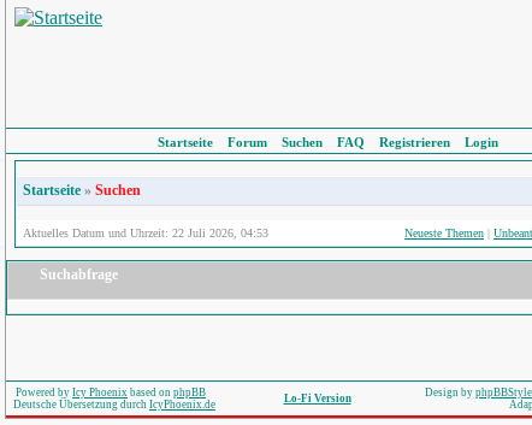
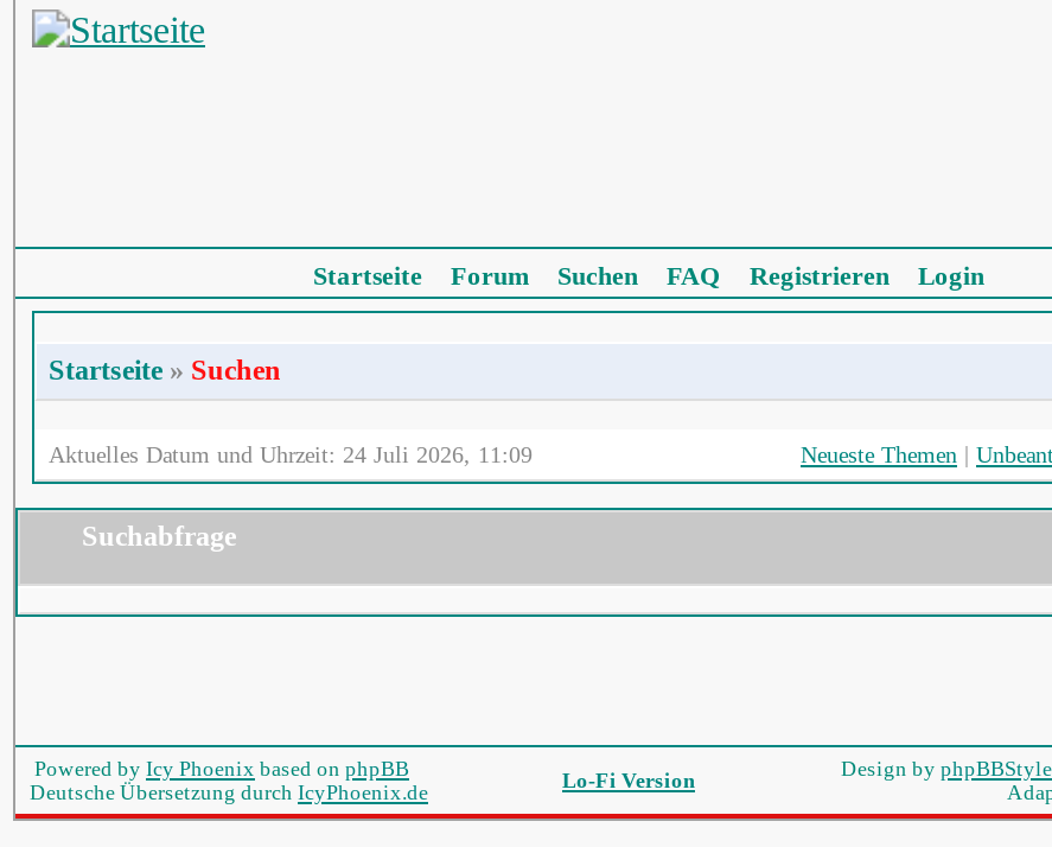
[23,226,268,240] Aktuelles Datum und Uhrzeit: 22 Juli 2026, 04:53 -> [49,441,533,467] Aktuelles Datum und Uhrzeit: 24 Juli 2026, 11:09

